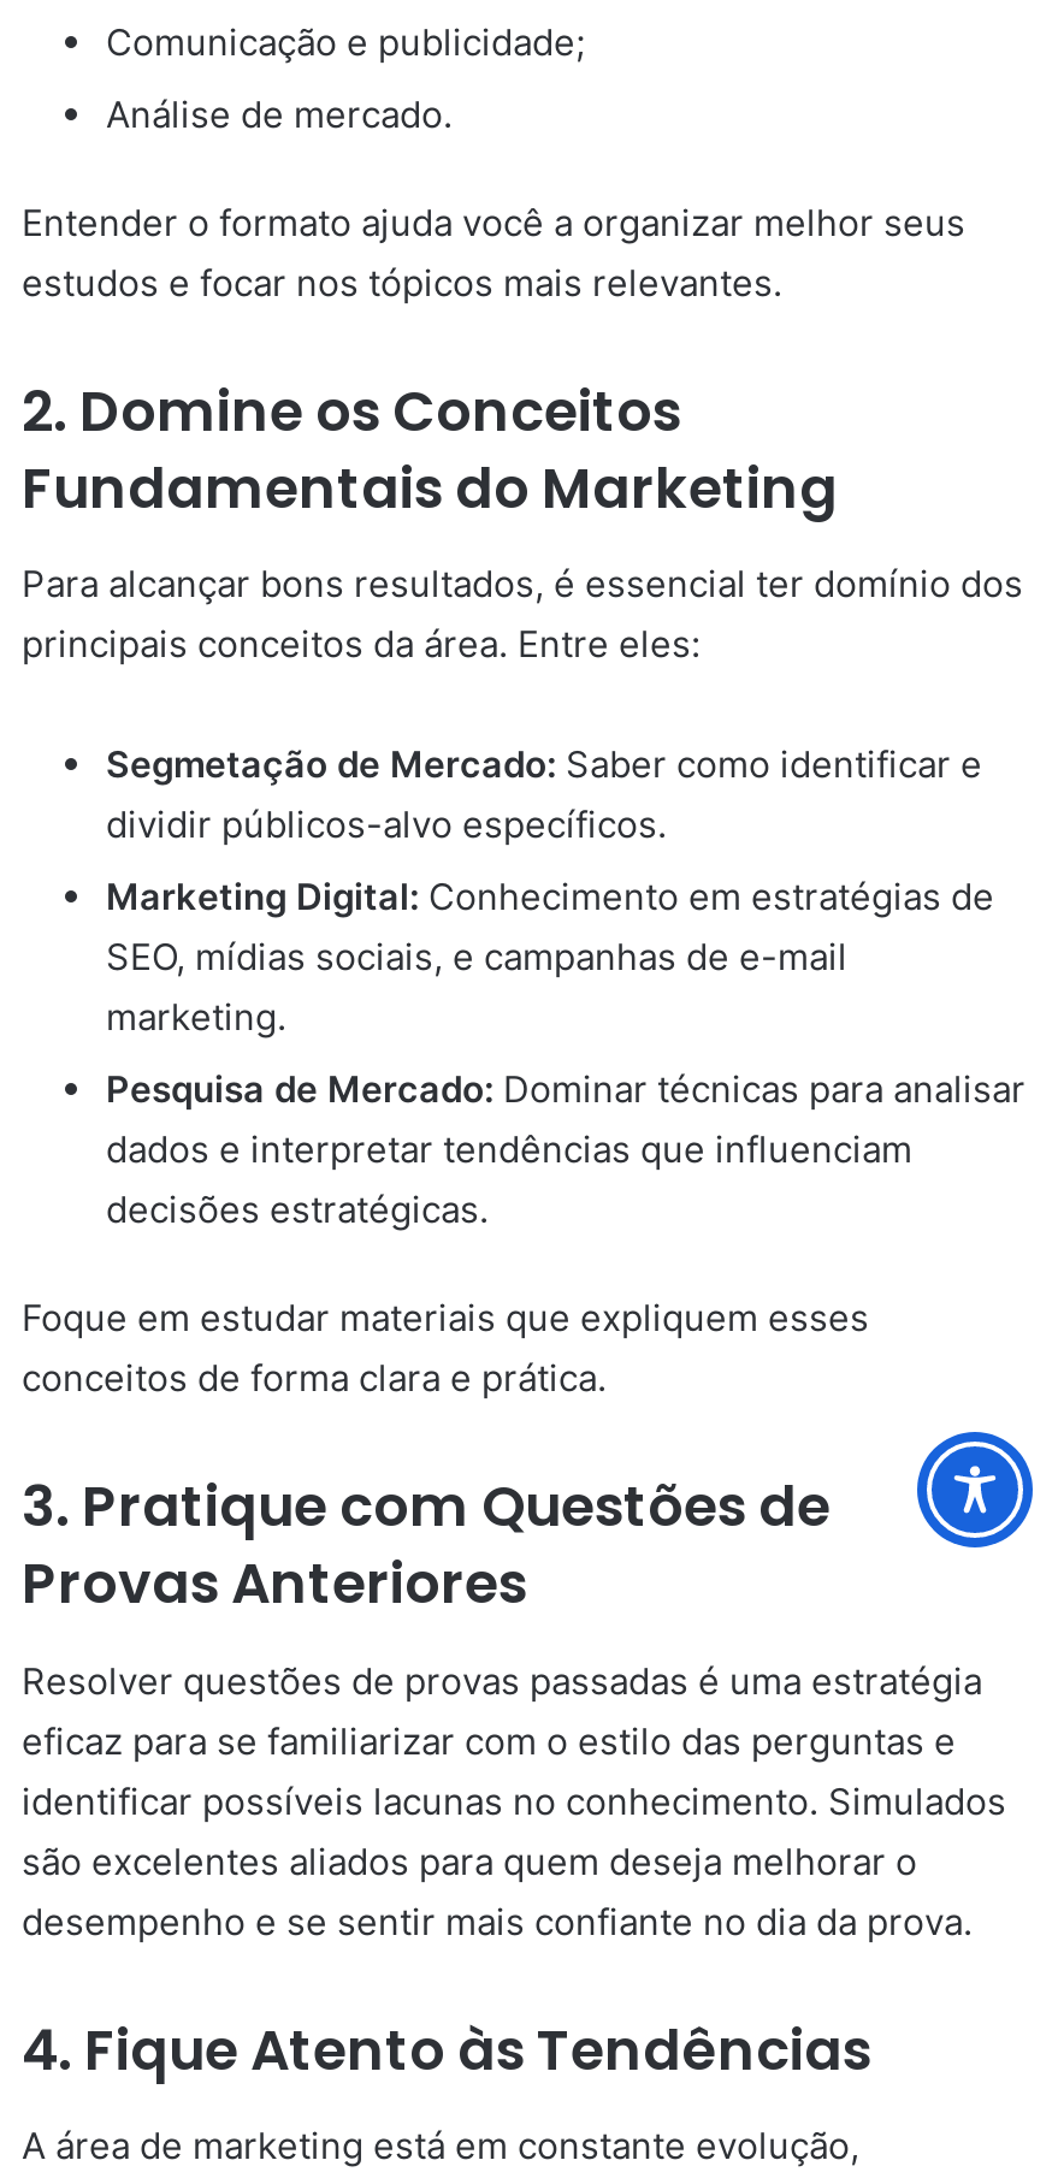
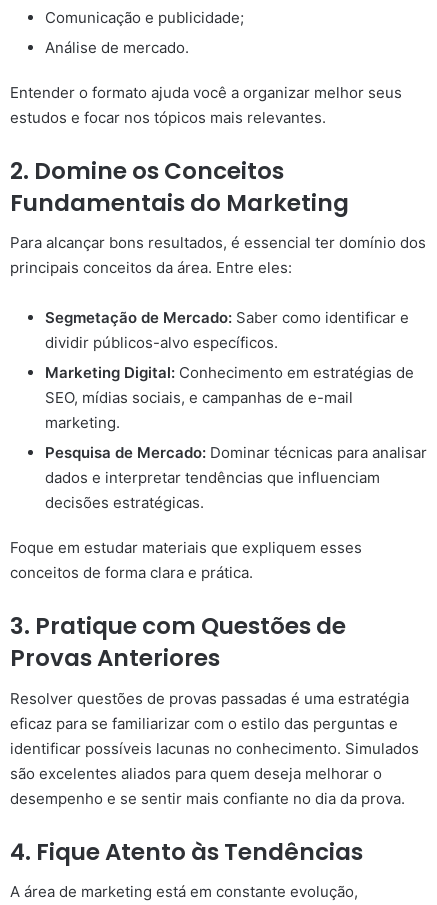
[915,1430,1035,1550] [image] -> none

